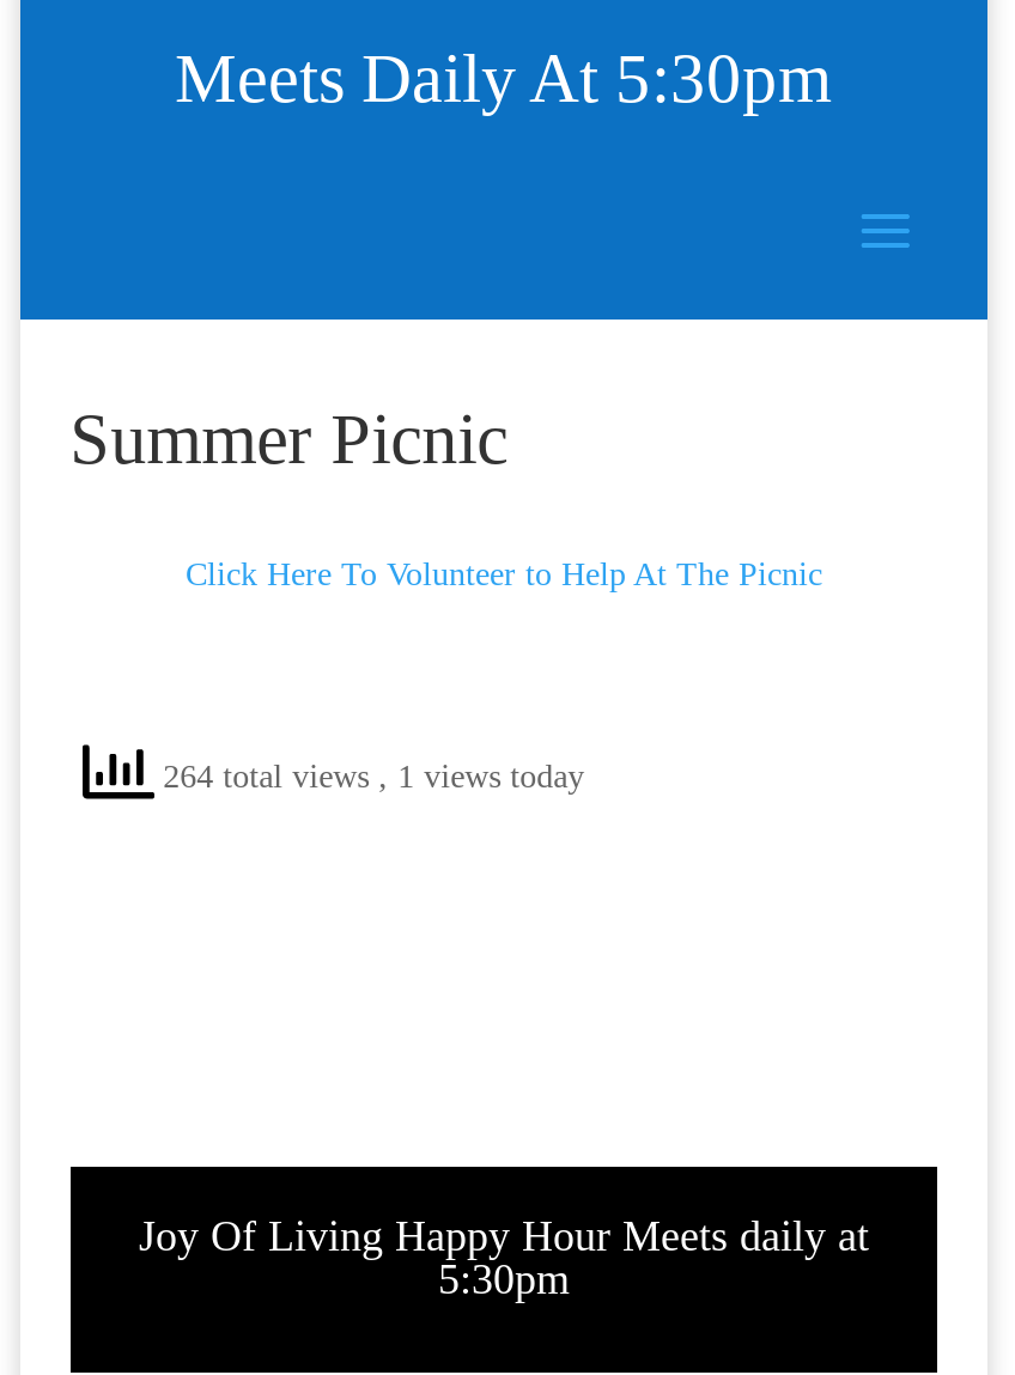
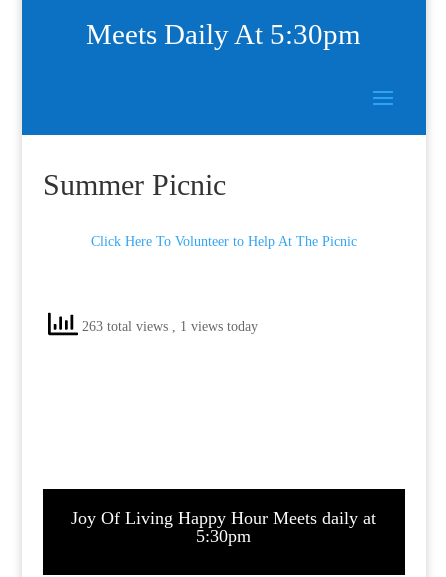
[153,759,584,795] 264 total views, 1 views today -> [78,319,258,334] 263 total views, 1 views today

